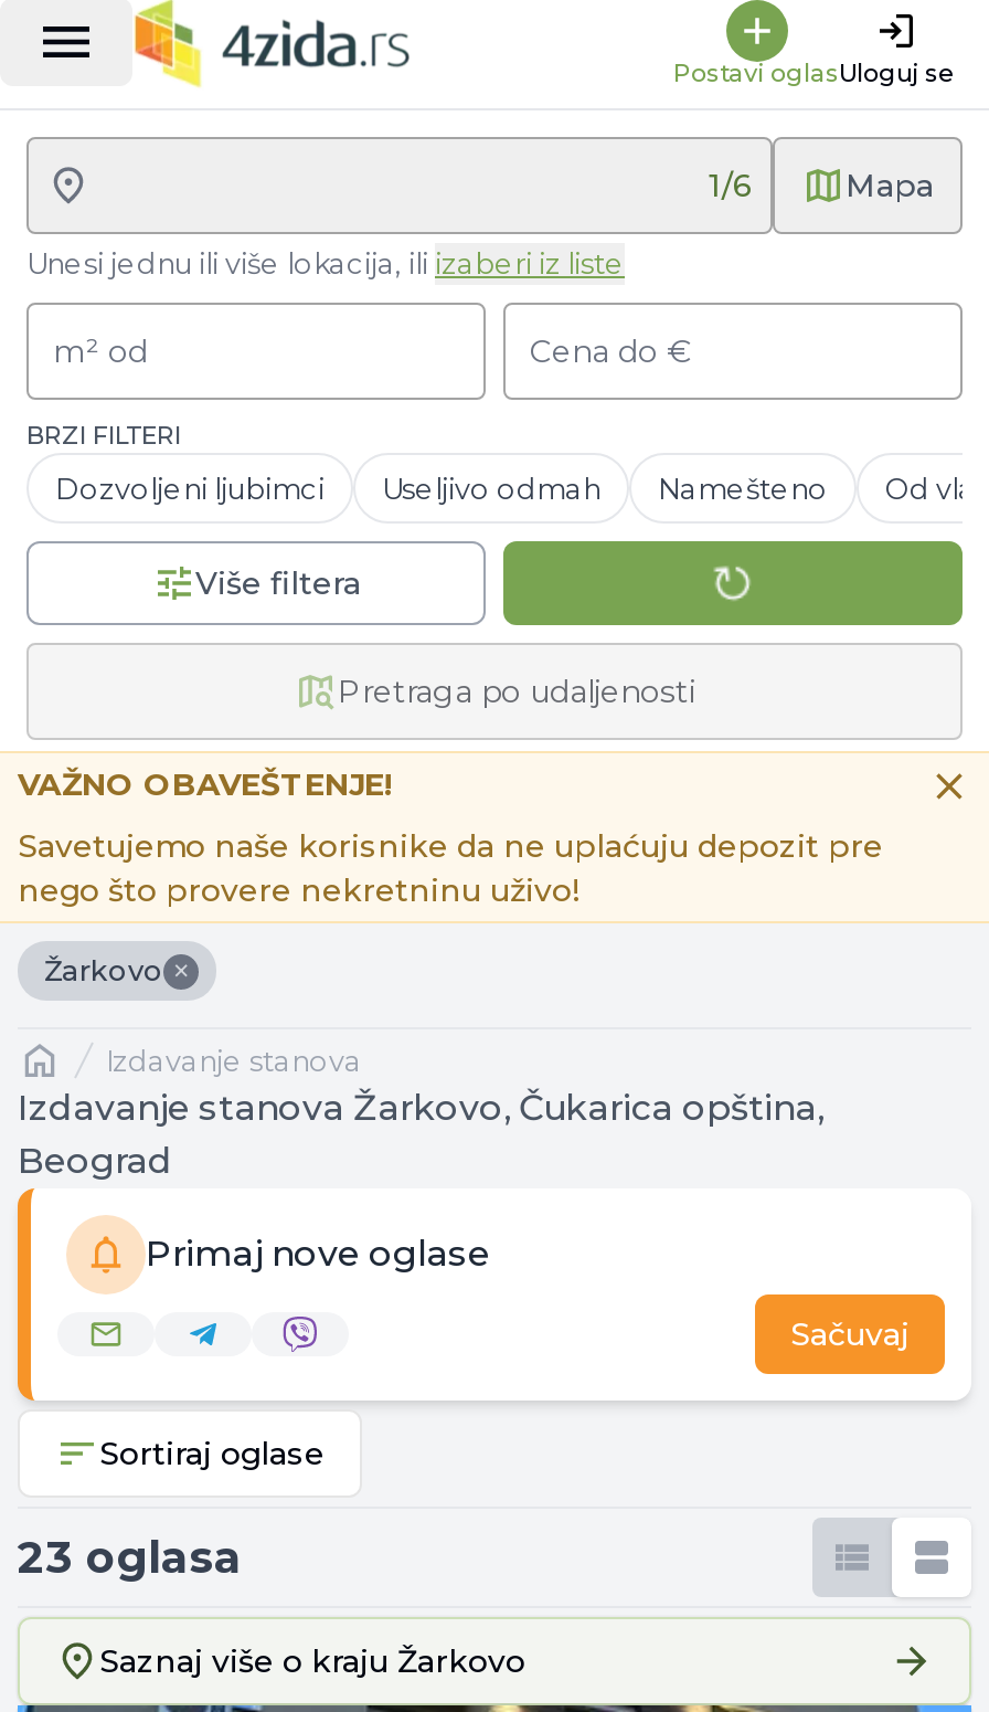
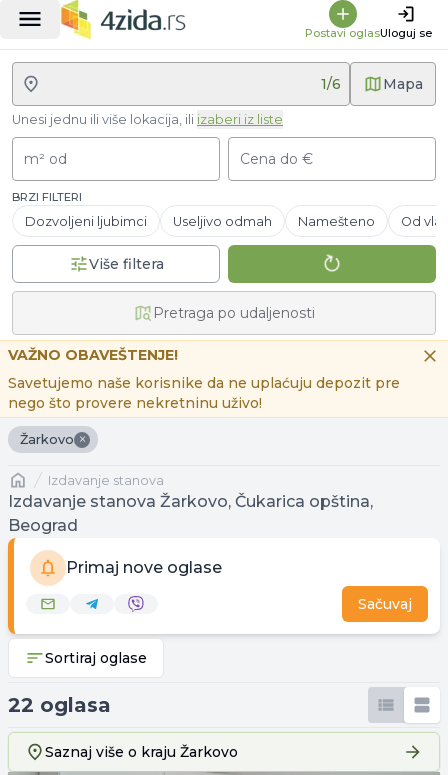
[18,1531,243,1584] 23 oglasa -> [8,693,111,717] 22 oglasa

